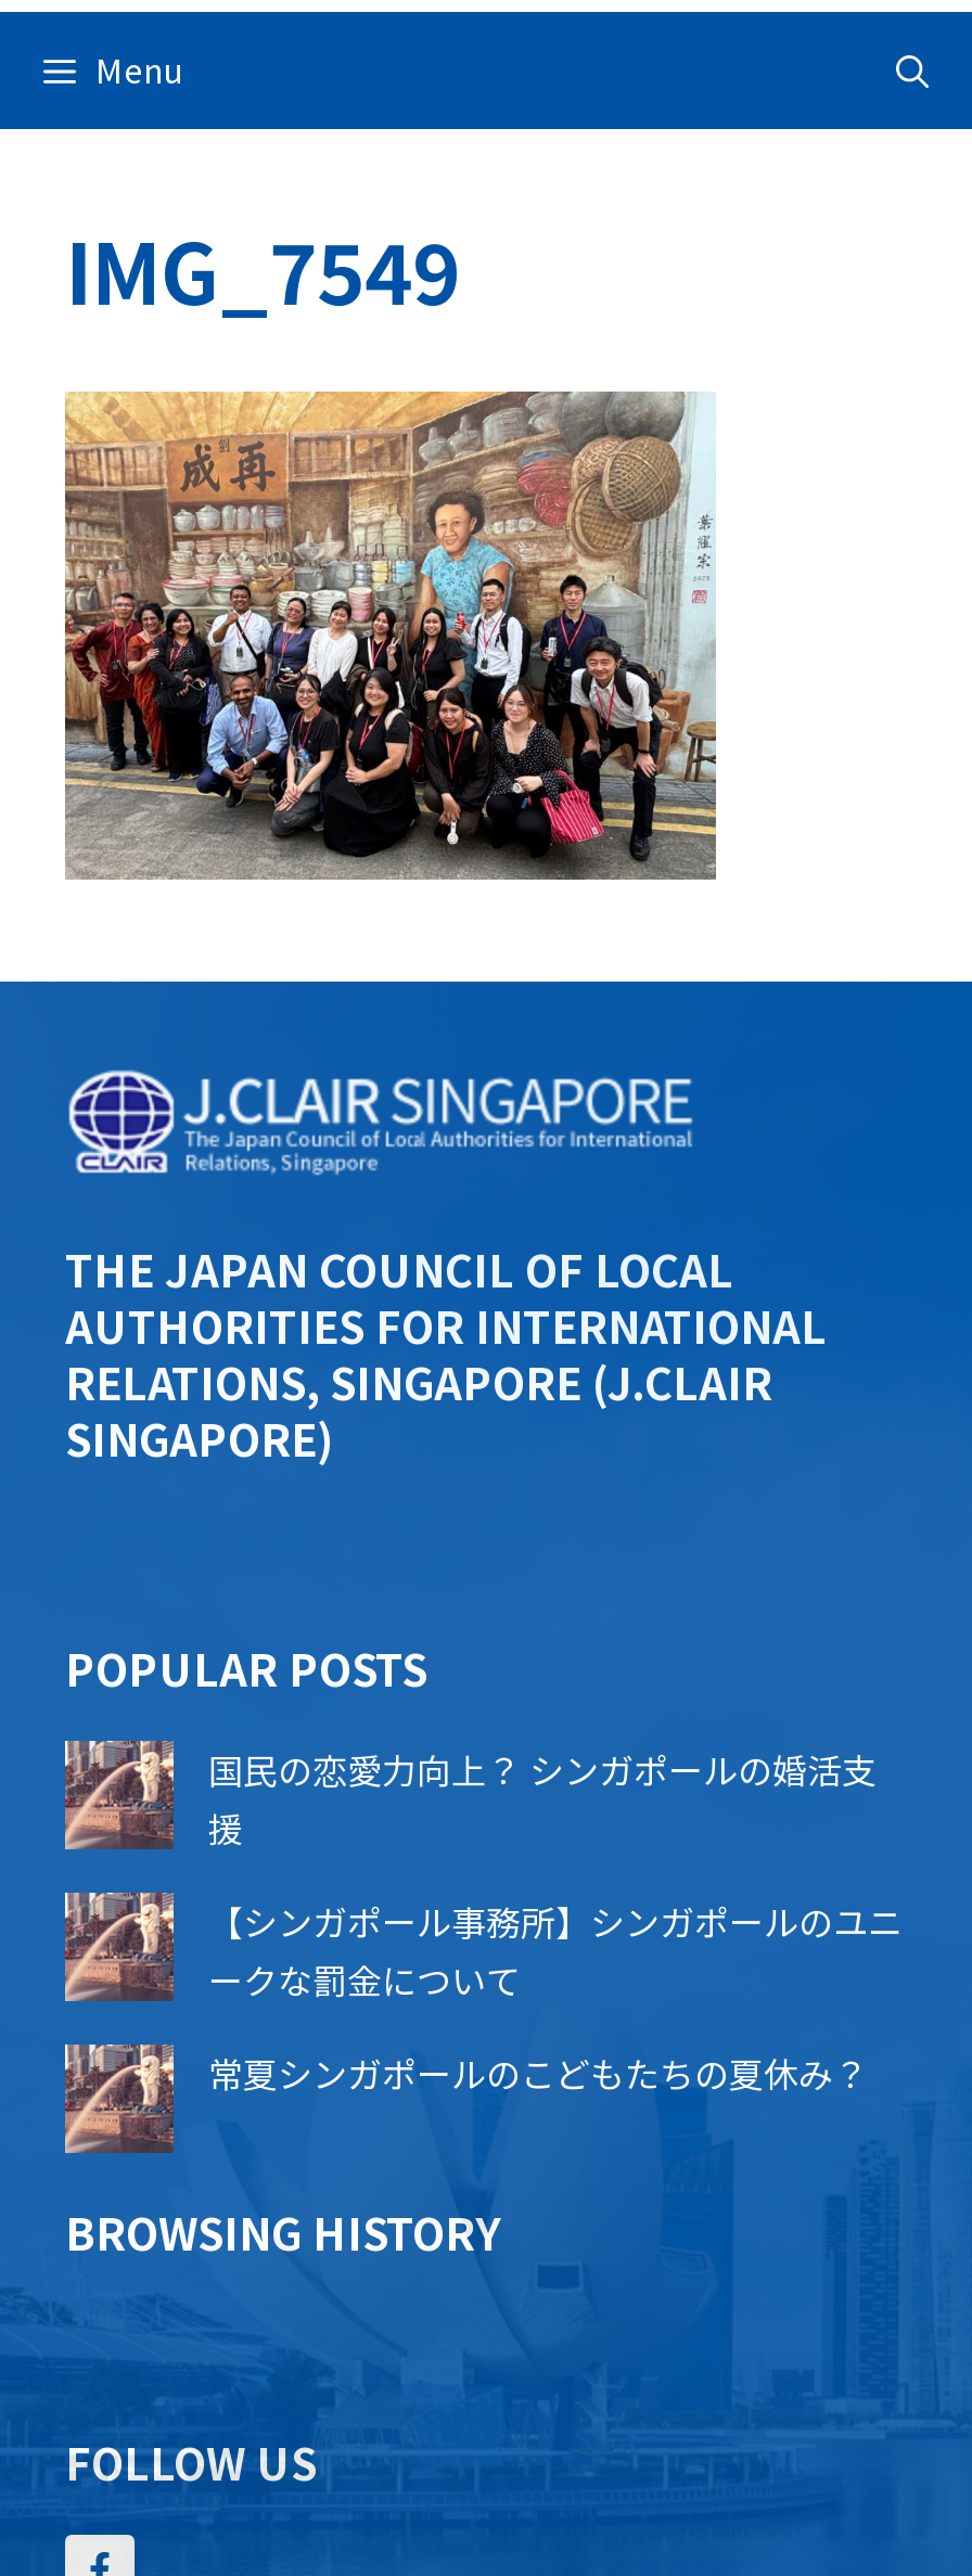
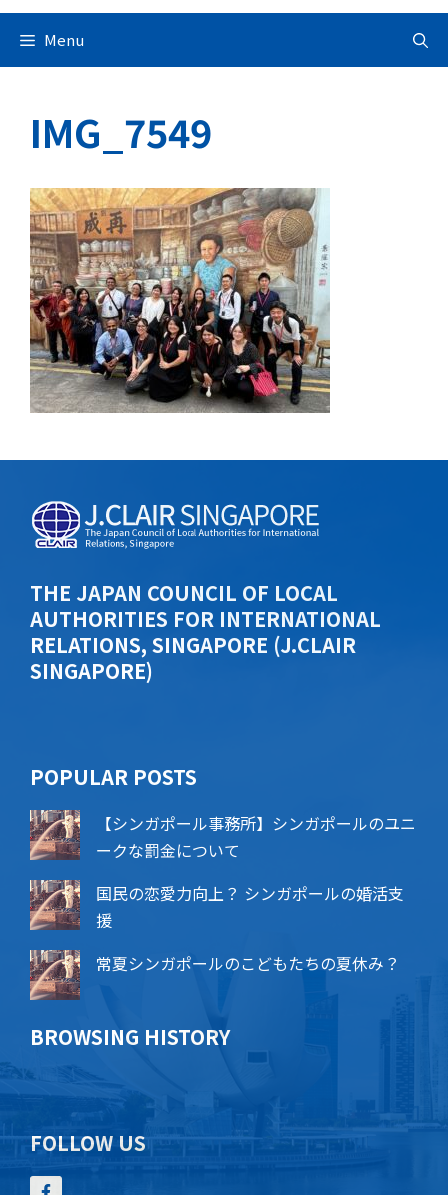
moved [208,1742,877,1853] -> [96,881,404,932]: 国民の恋愛力向上？ シンガポールの婚活支 | 援
moved [61,1888,903,2005] -> [28,808,416,862]: [image] | 【シンガポール事務所】シンガポールのユニ | ークな罰金について

